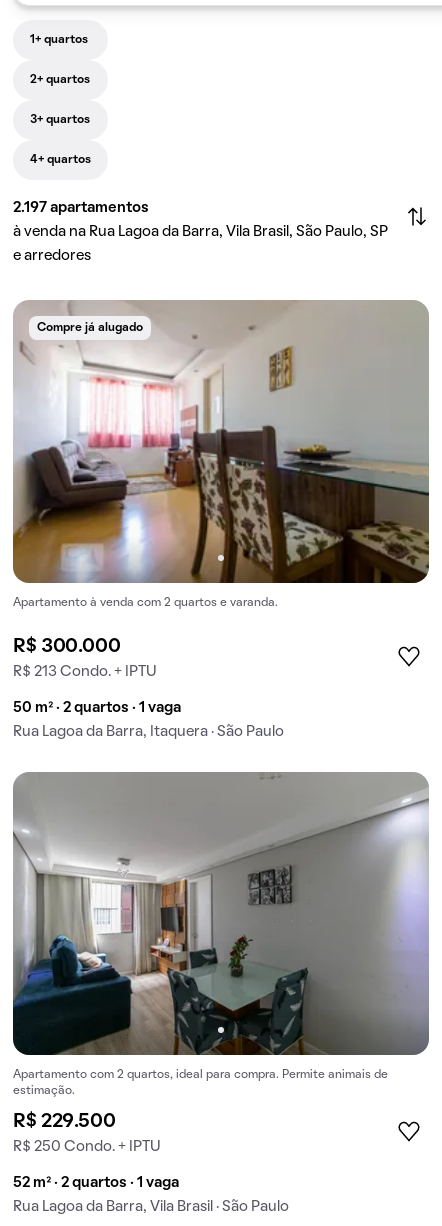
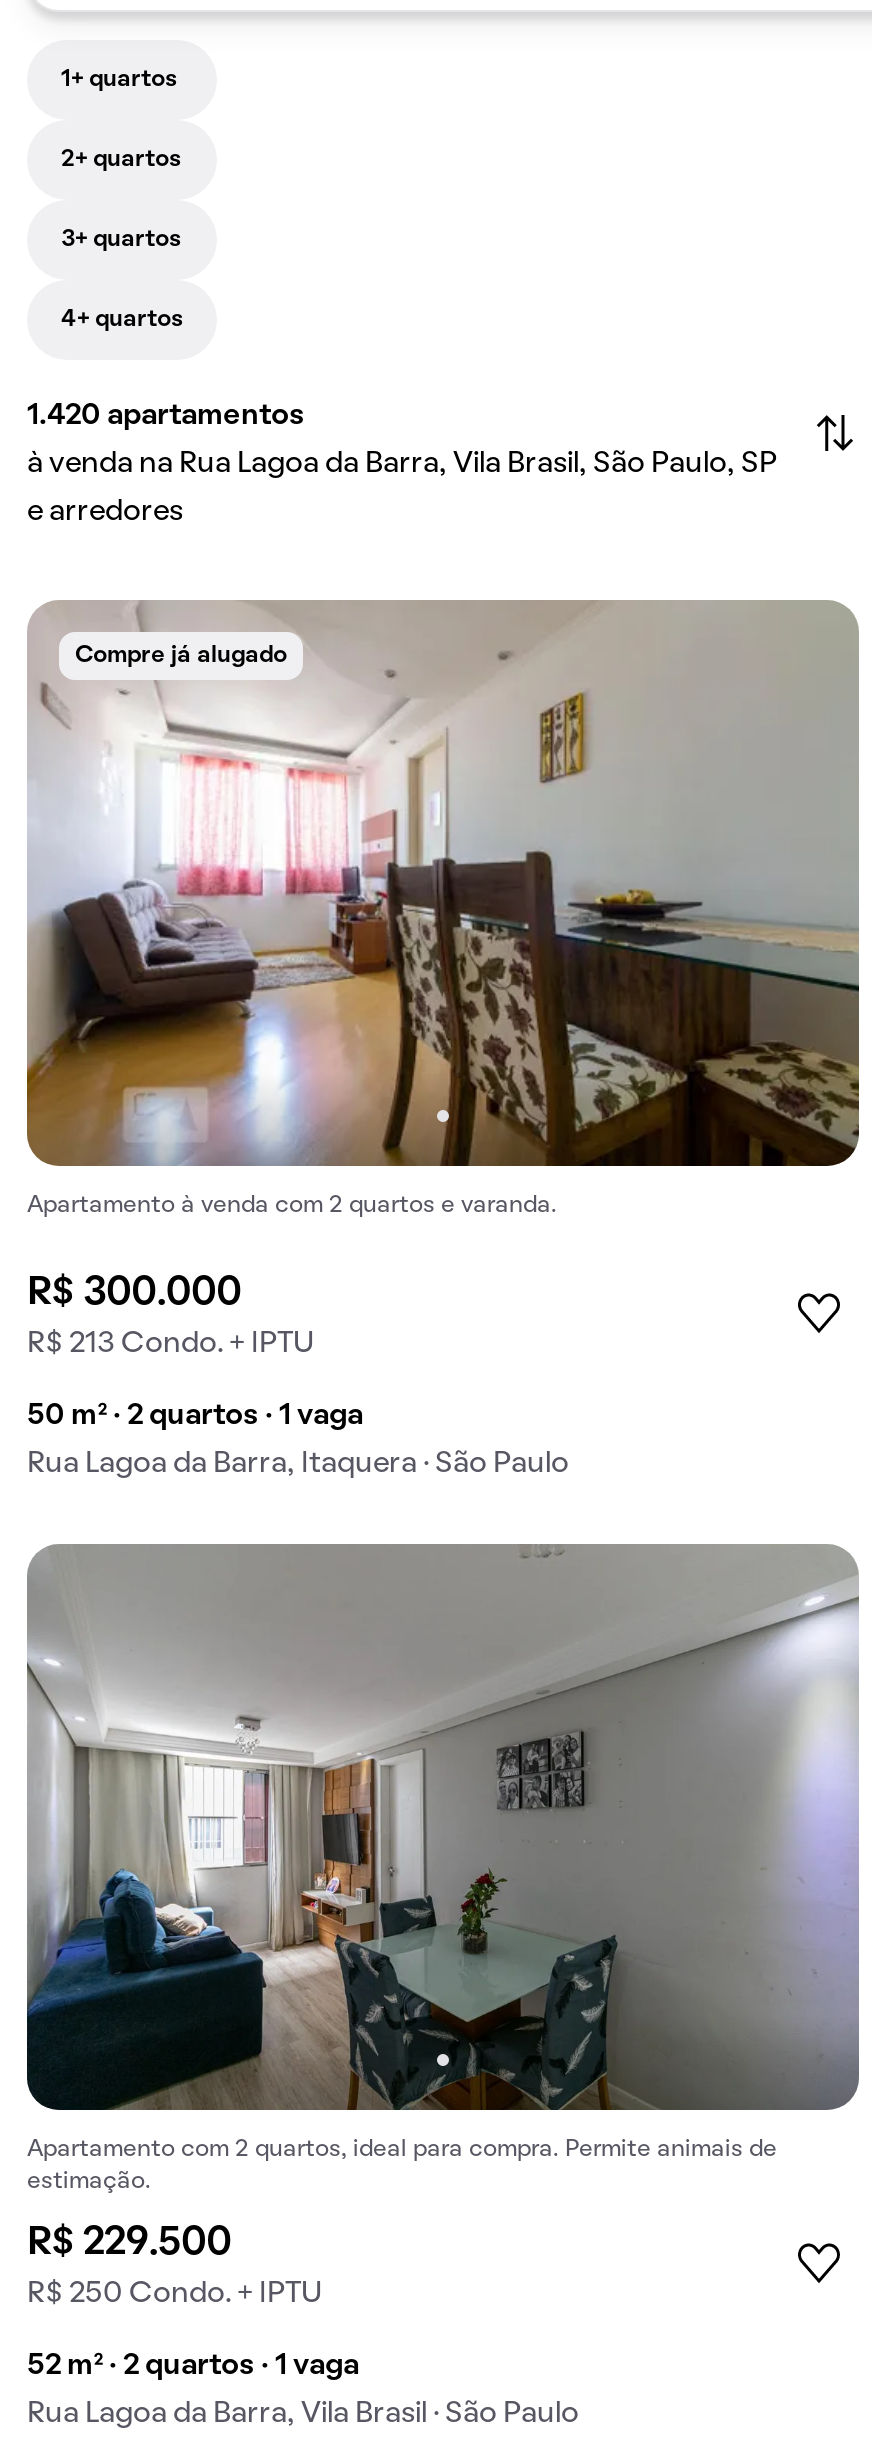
[13,201,149,215] 2.197 apartamentos -> [27,402,305,430] 1.420 apartamentos

